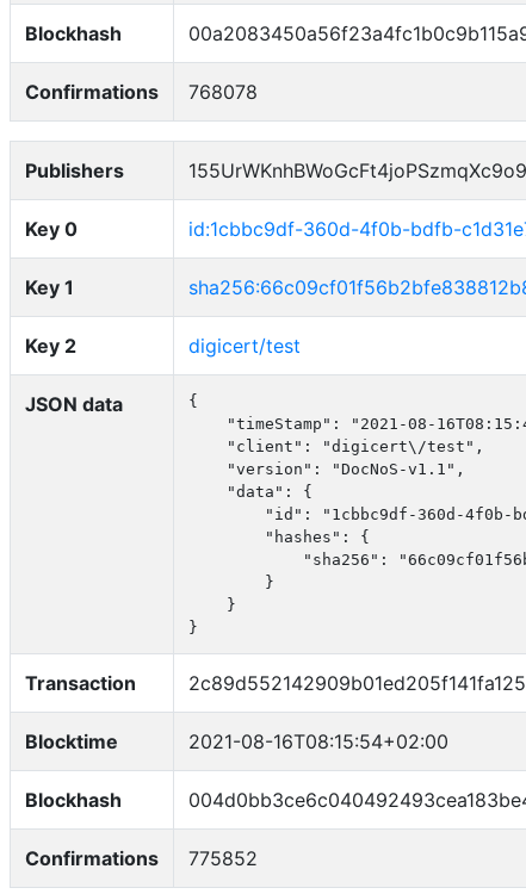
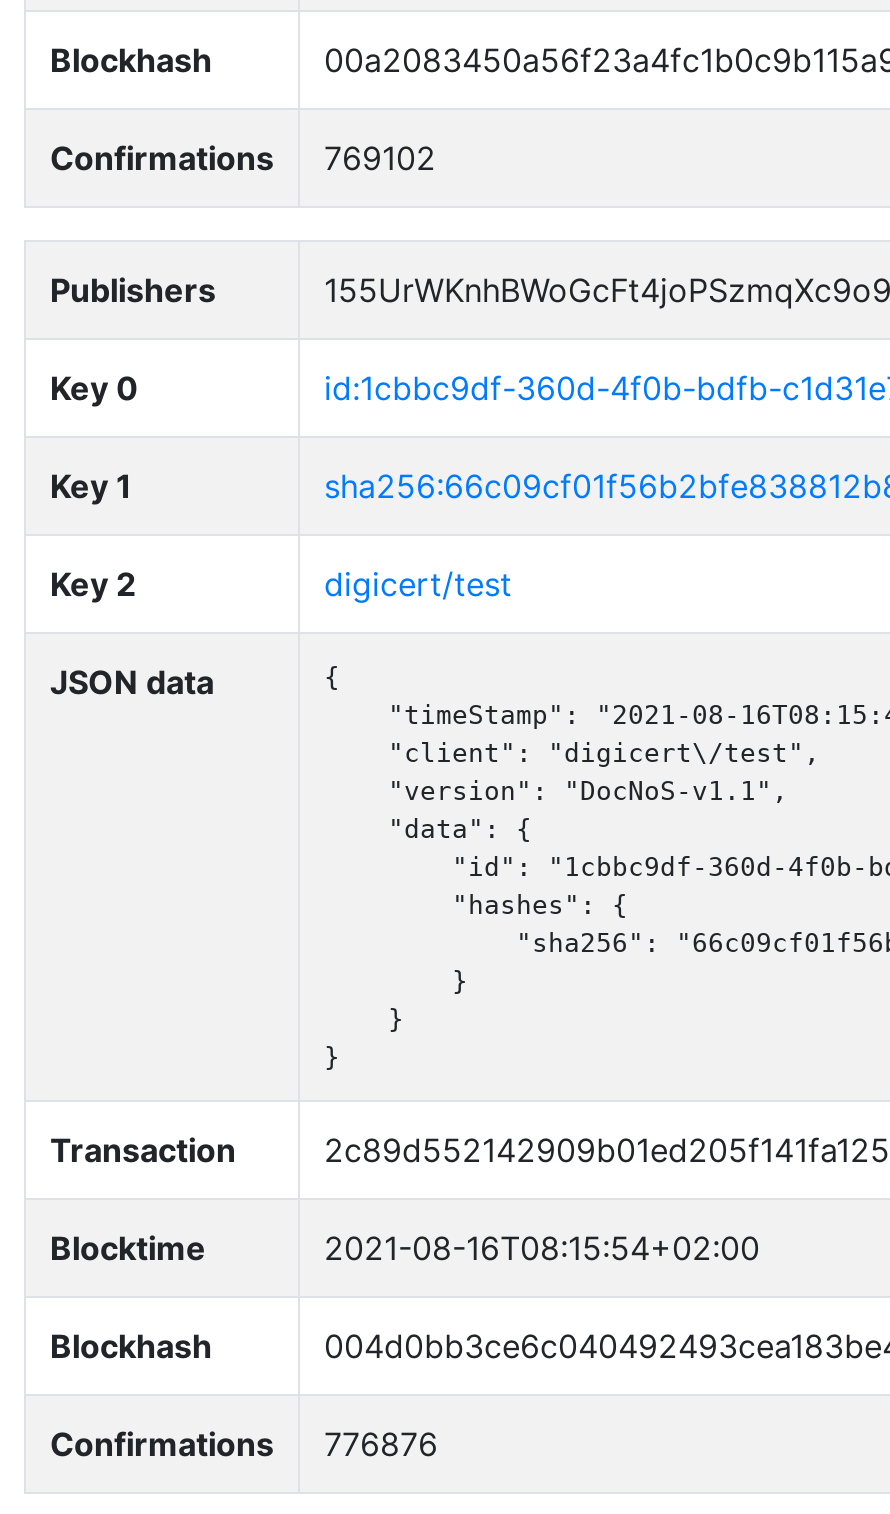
[25,80,258,104] Confirmations 768078 -> [50,138,436,178] Confirmations 769102
[25,846,258,870] Confirmations 775852 -> [50,1424,438,1464] Confirmations 776876

